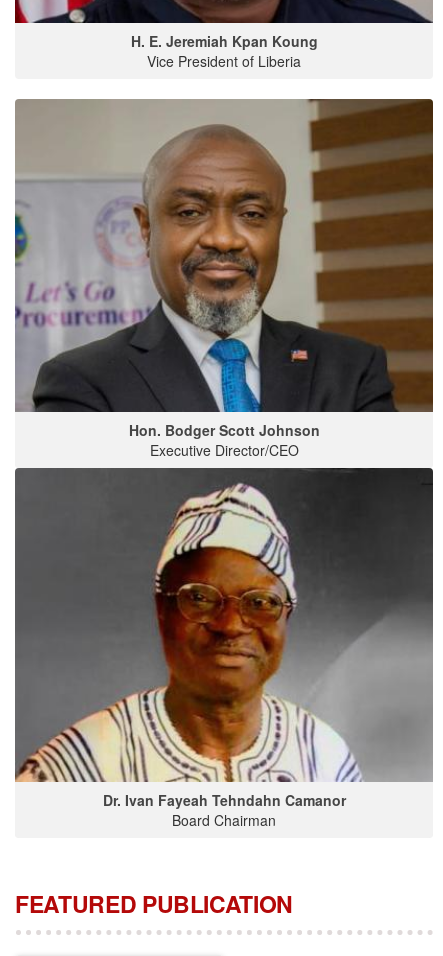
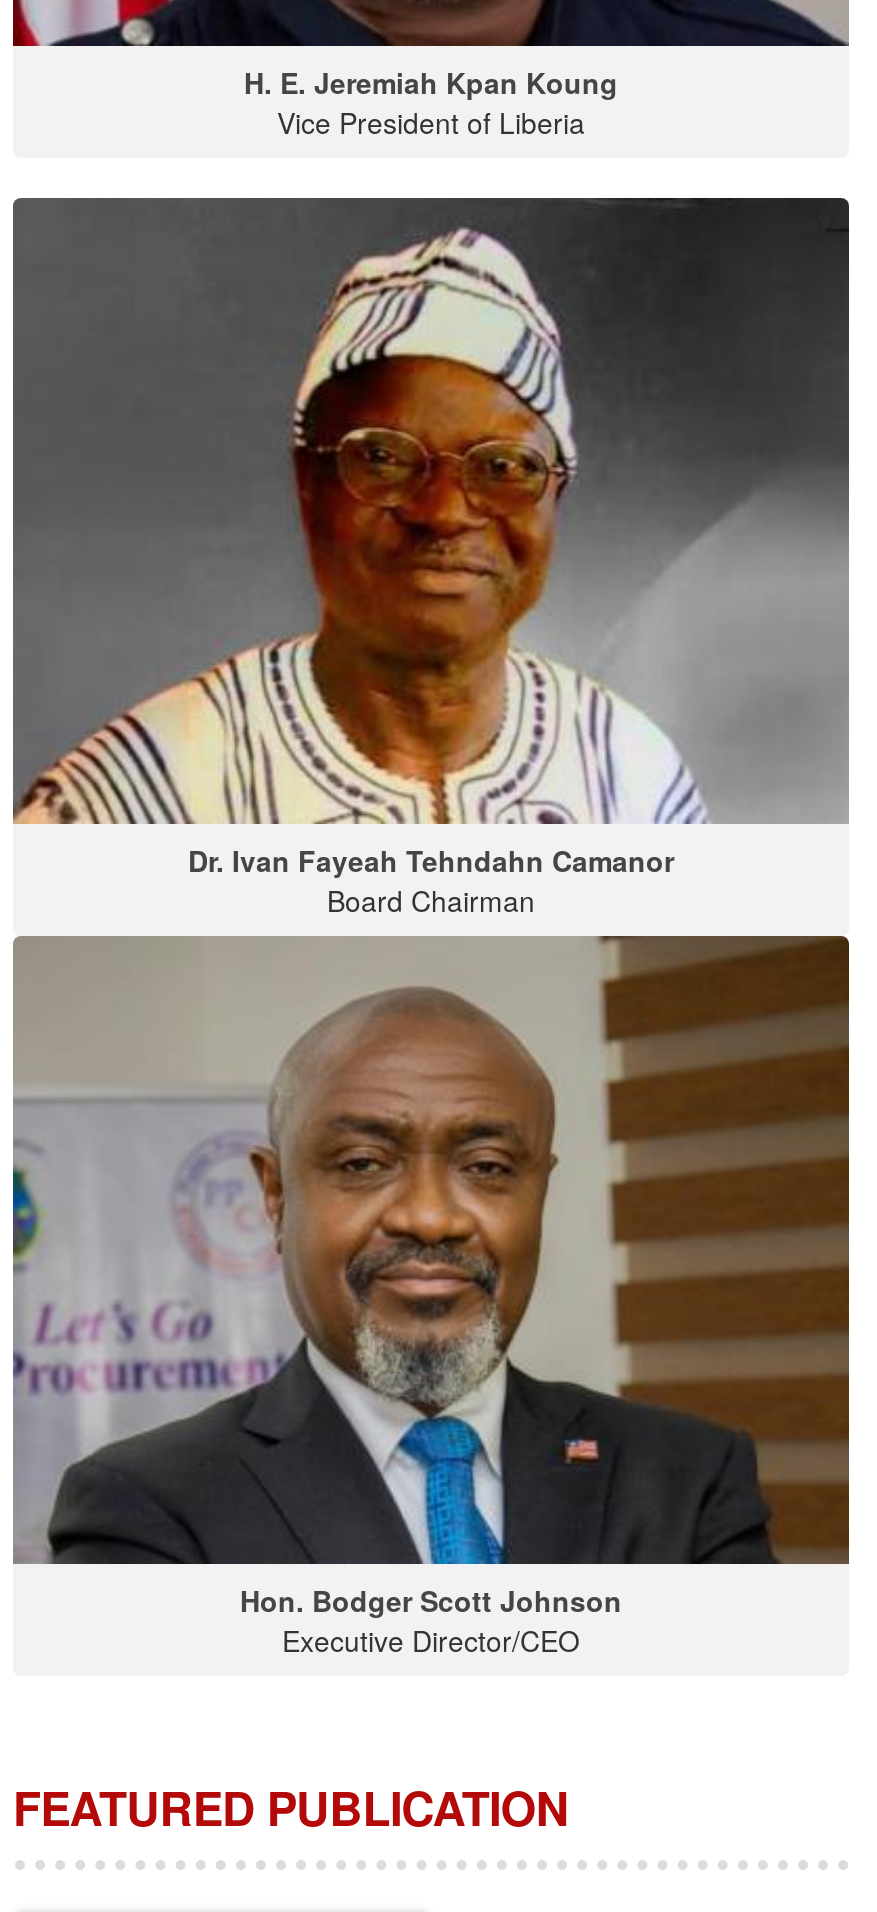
moved [13,97,434,460] -> [9,934,851,1659]: [image] | Hon. Bodger Scott Johnson | Executive Director/CEO
moved [15,468,433,830] -> [13,198,849,920]: [image] | Dr. Ivan Fayeah Tehndahn Camanor | Board Chairman

